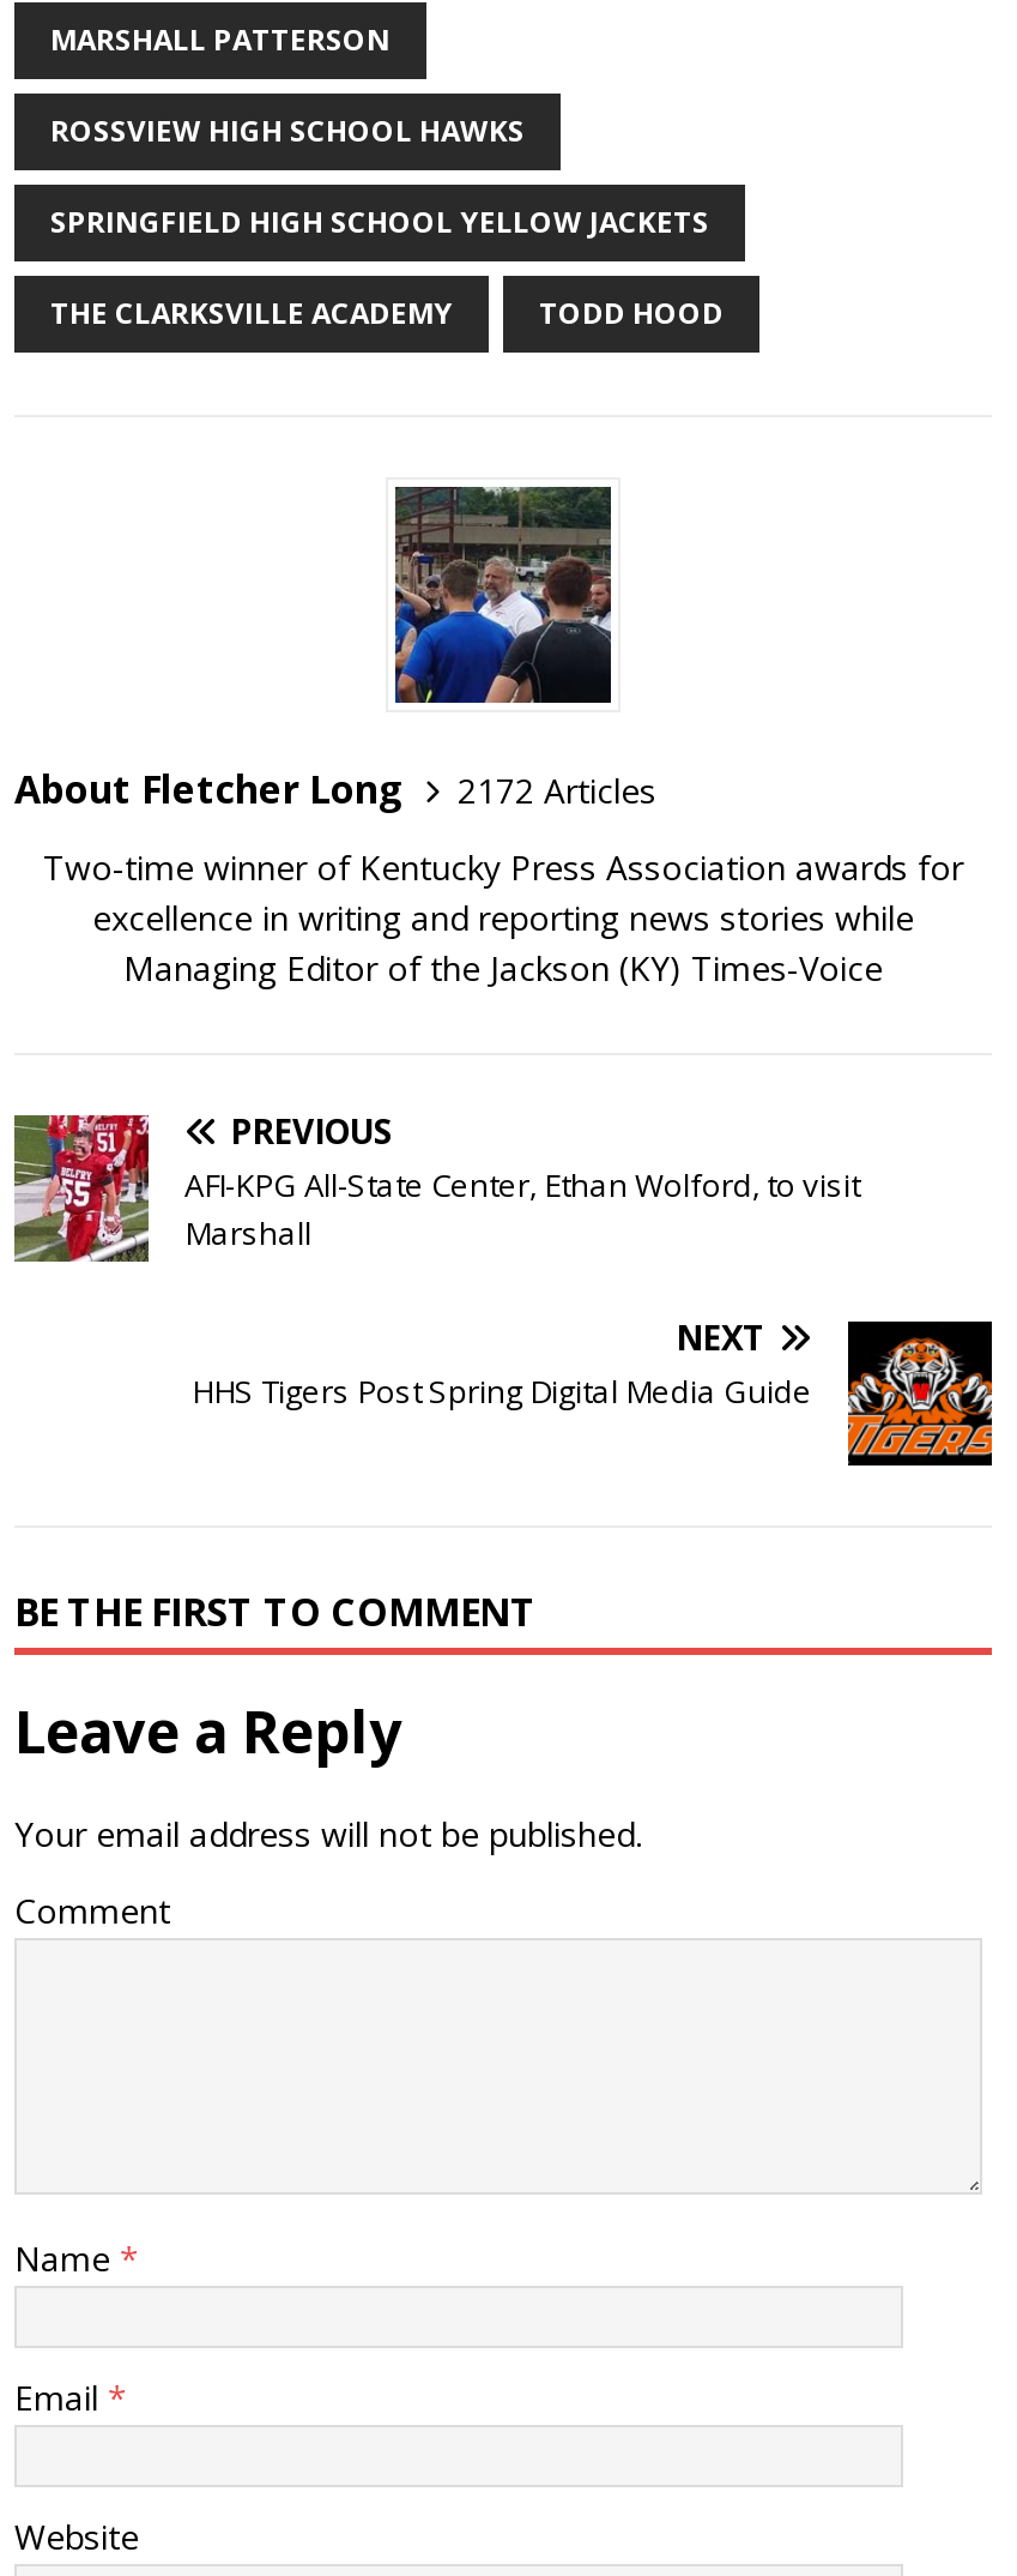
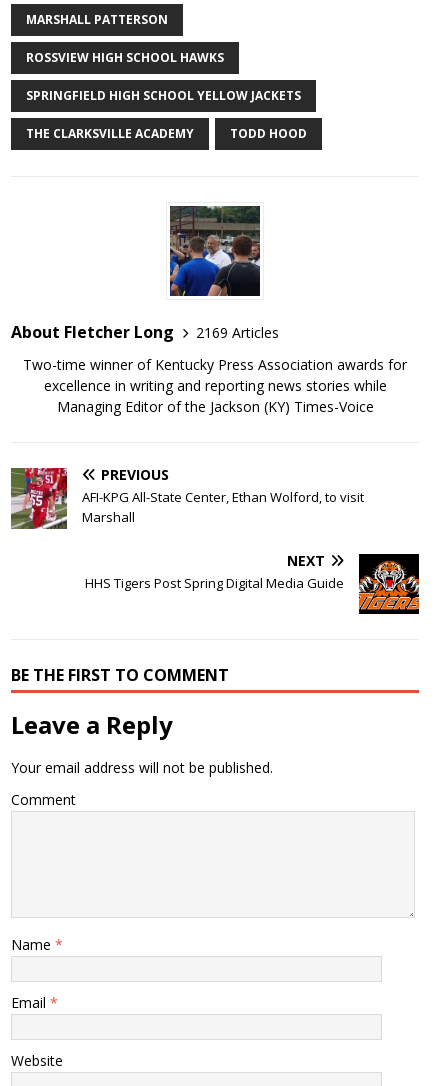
[14,763,656,816] About Fletcher Long 2172 Articles -> [11,321,279,343] About Fletcher Long 2169 Articles

